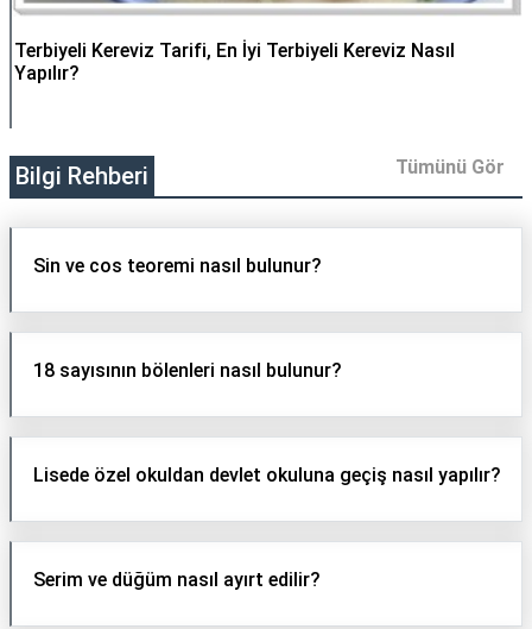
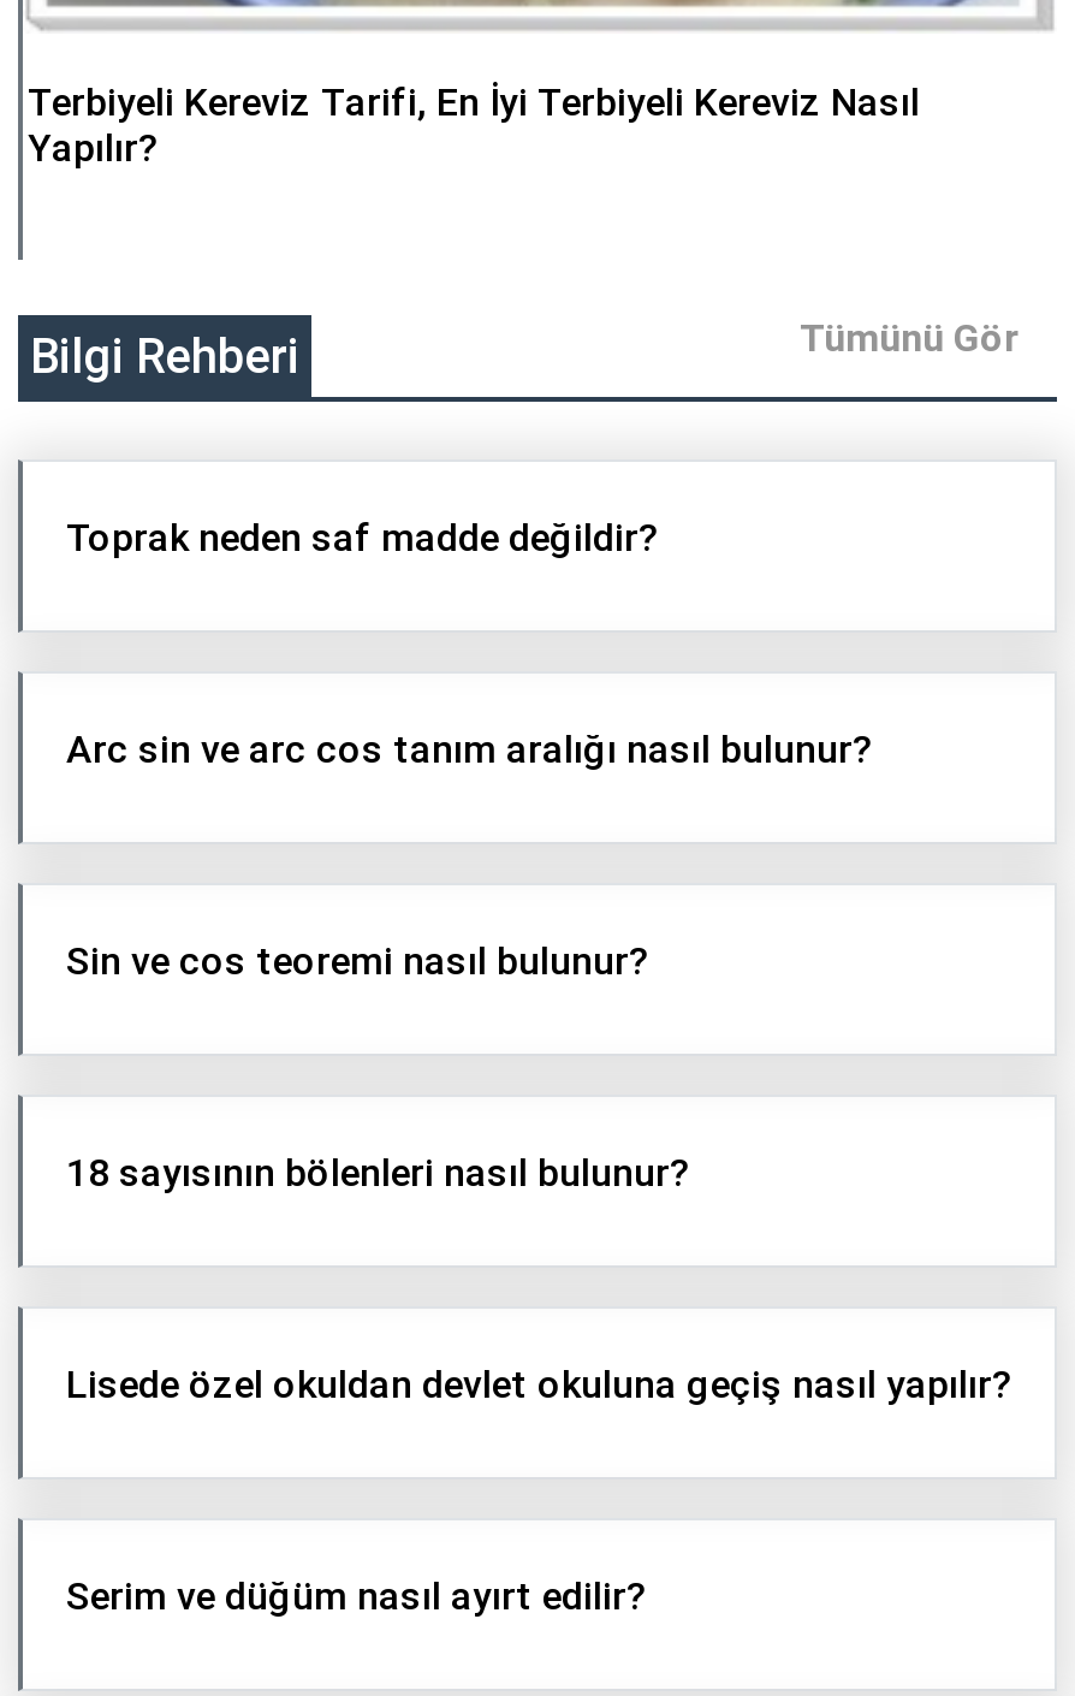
none -> [66,516,660,562] Toprak neden saf madde değildir?
none -> [66,728,874,773] Arc sin ve arc cos tanım aralığı nasıl bulunur?

